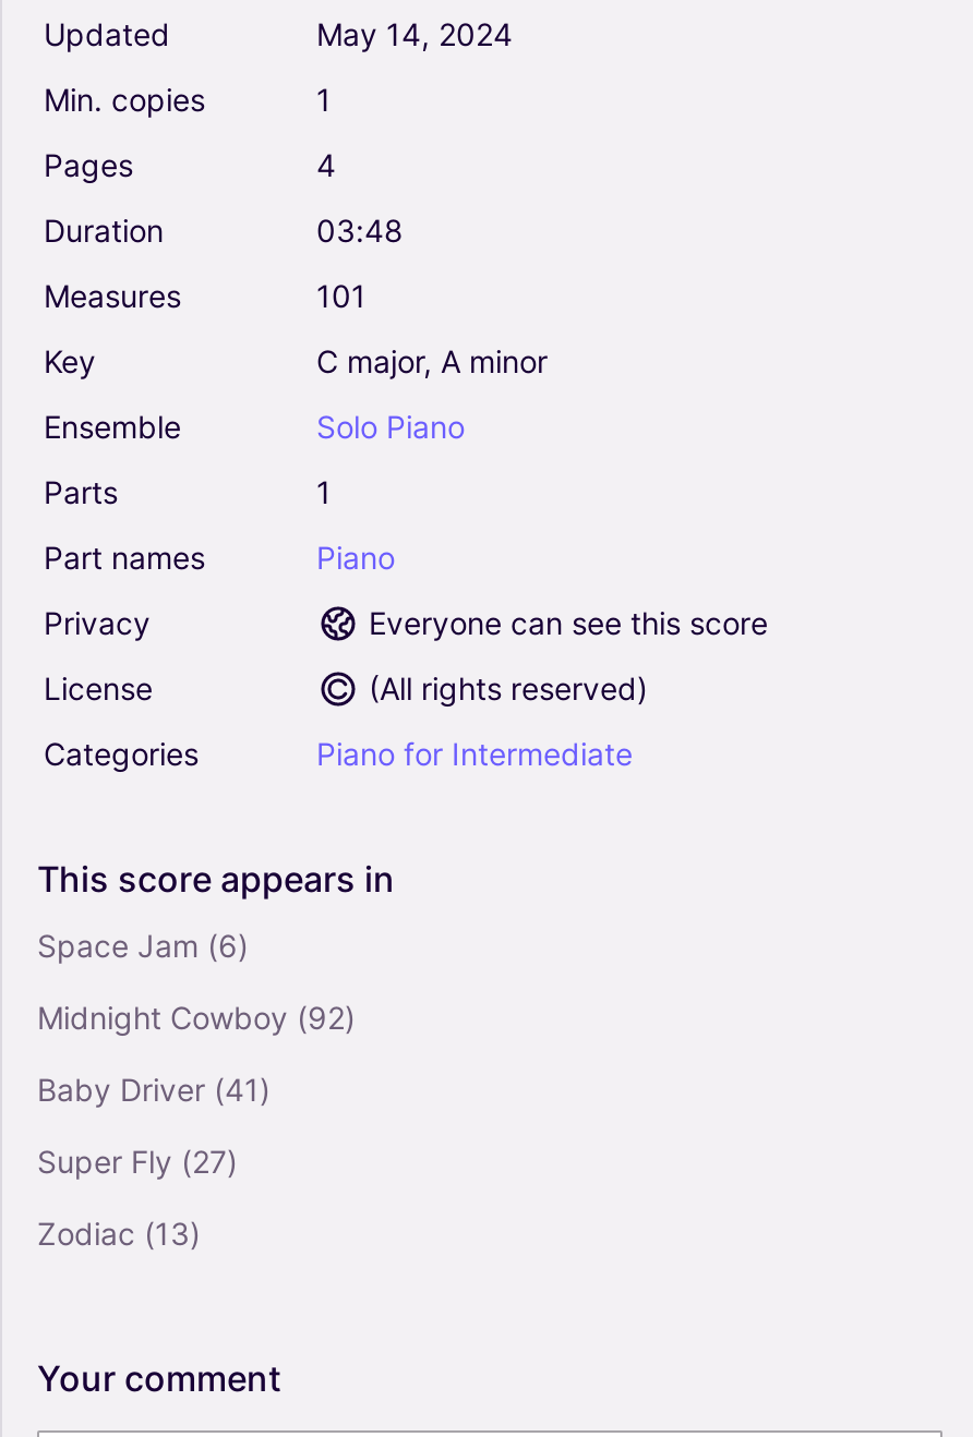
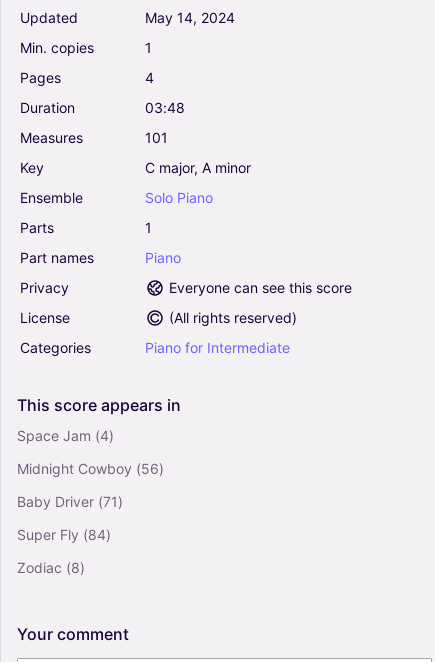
[37,926,249,963] Space Jam (6) -> [17,426,114,443] Space Jam (4)
[37,998,356,1035] Midnight Cowboy (92) -> [17,459,164,476] Midnight Cowboy (56)
[37,1070,271,1107] Baby Driver (41) -> [17,492,123,509] Baby Driver (71)
[37,1142,238,1179] Super Fly (27) -> [17,525,111,542] Super Fly (84)
[37,1213,201,1251] Zodiac (13) -> [17,558,85,575] Zodiac (8)

